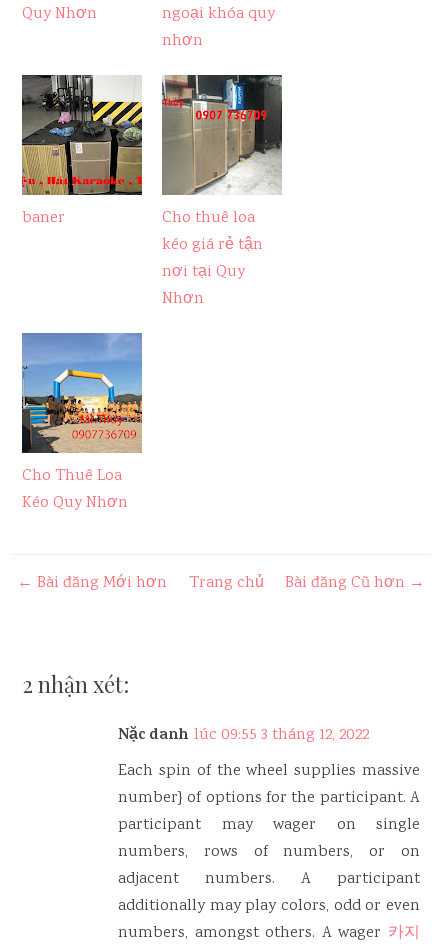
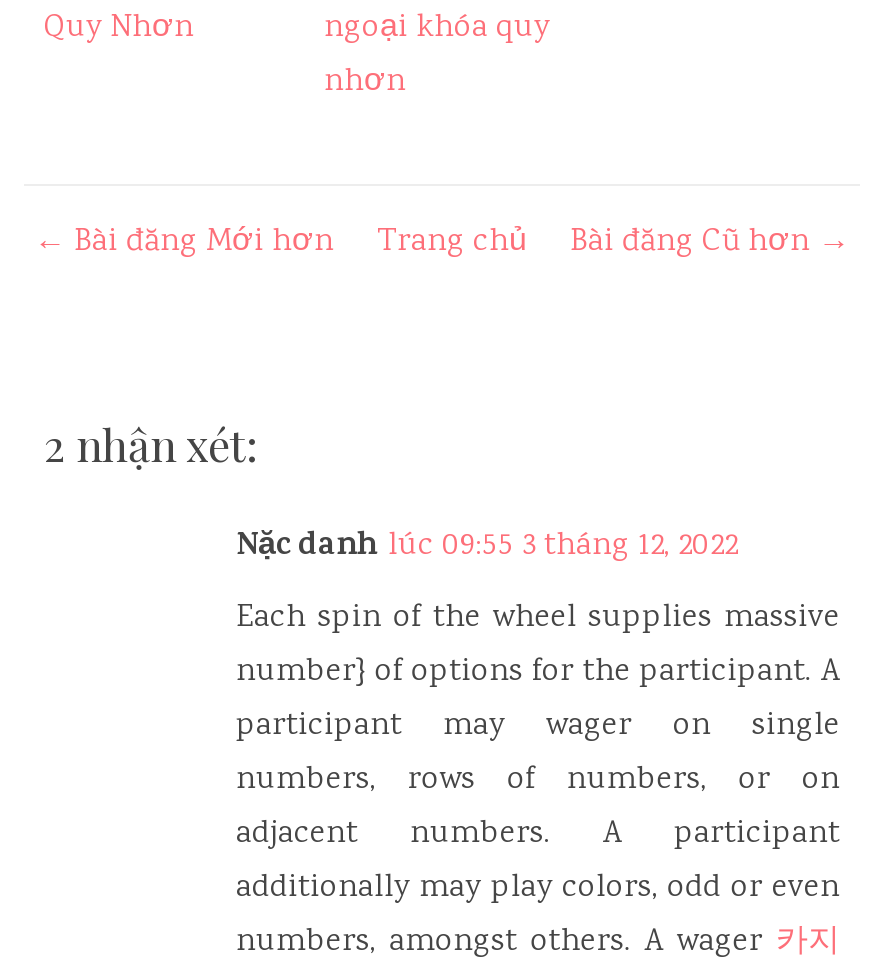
[21,74,263,311] [image] | baner | Cho thuê loa | kéo giá rẻ tận | nơi tại Quy | Nhơn -> none
[161,74,283,196] [image] -> none
[21,332,143,515] [image] | Cho Thuê Loa | Kéo Quy Nhơn -> none

